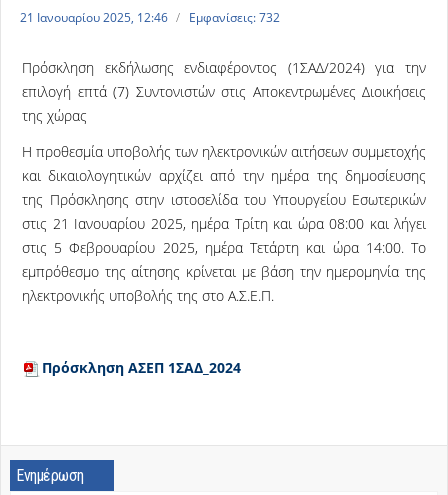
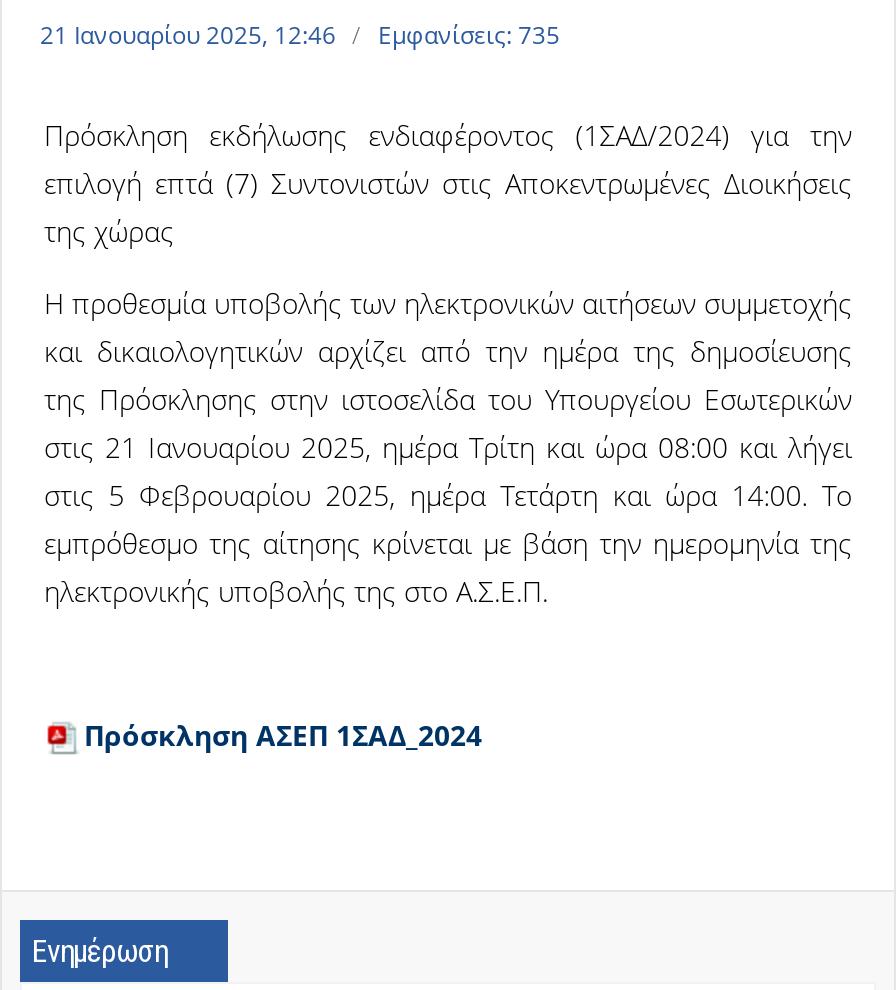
[20,9,280,26] 21 Ιανουαρίου 2025, 12:46 Εμφανίσεις: 732 -> [40,18,560,52] 21 Ιανουαρίου 2025, 12:46 Εμφανίσεις: 735

